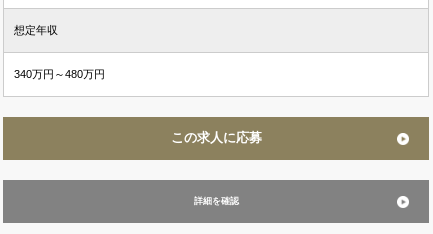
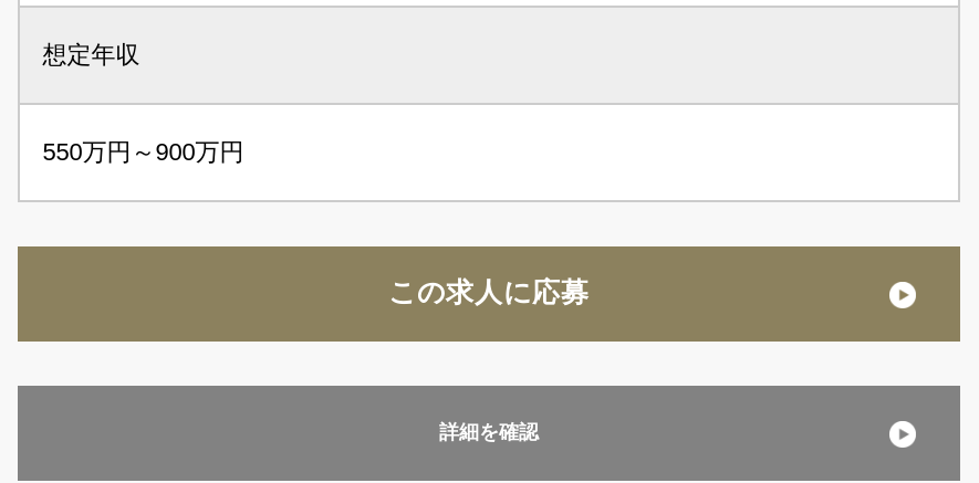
[14,68,105,80] 340万円～480万円 -> [42,138,244,164] 550万円～900万円

